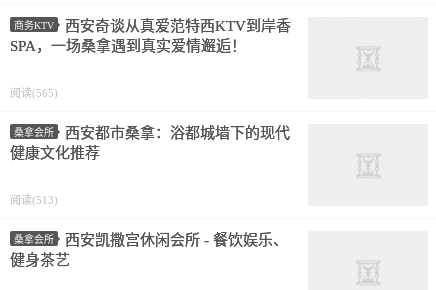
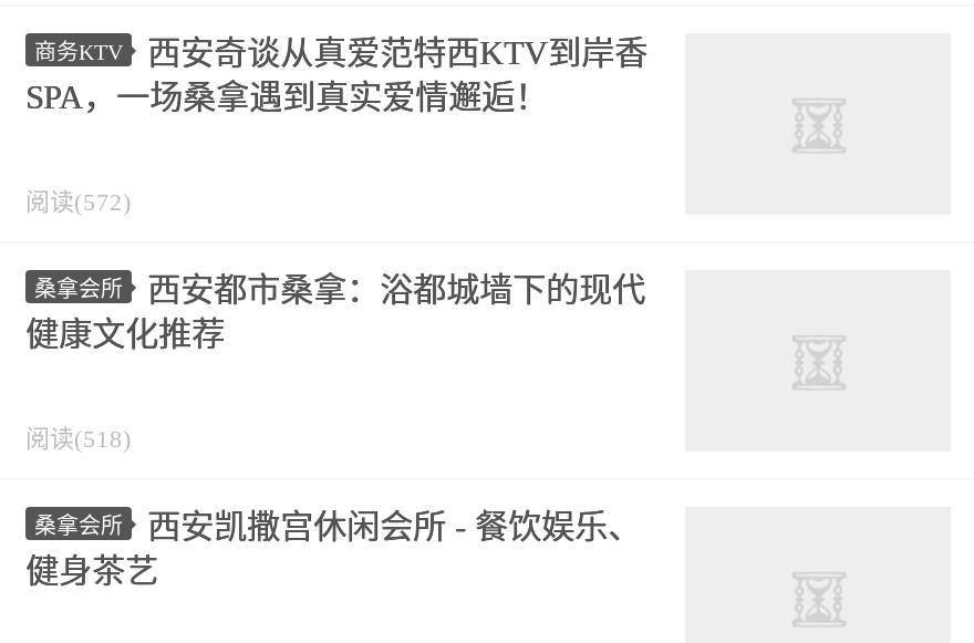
[10,87,58,99] 阅读(565) -> [25,189,132,215] 阅读(572)
[10,194,58,206] 阅读(513) -> [25,426,132,452] 阅读(518)

